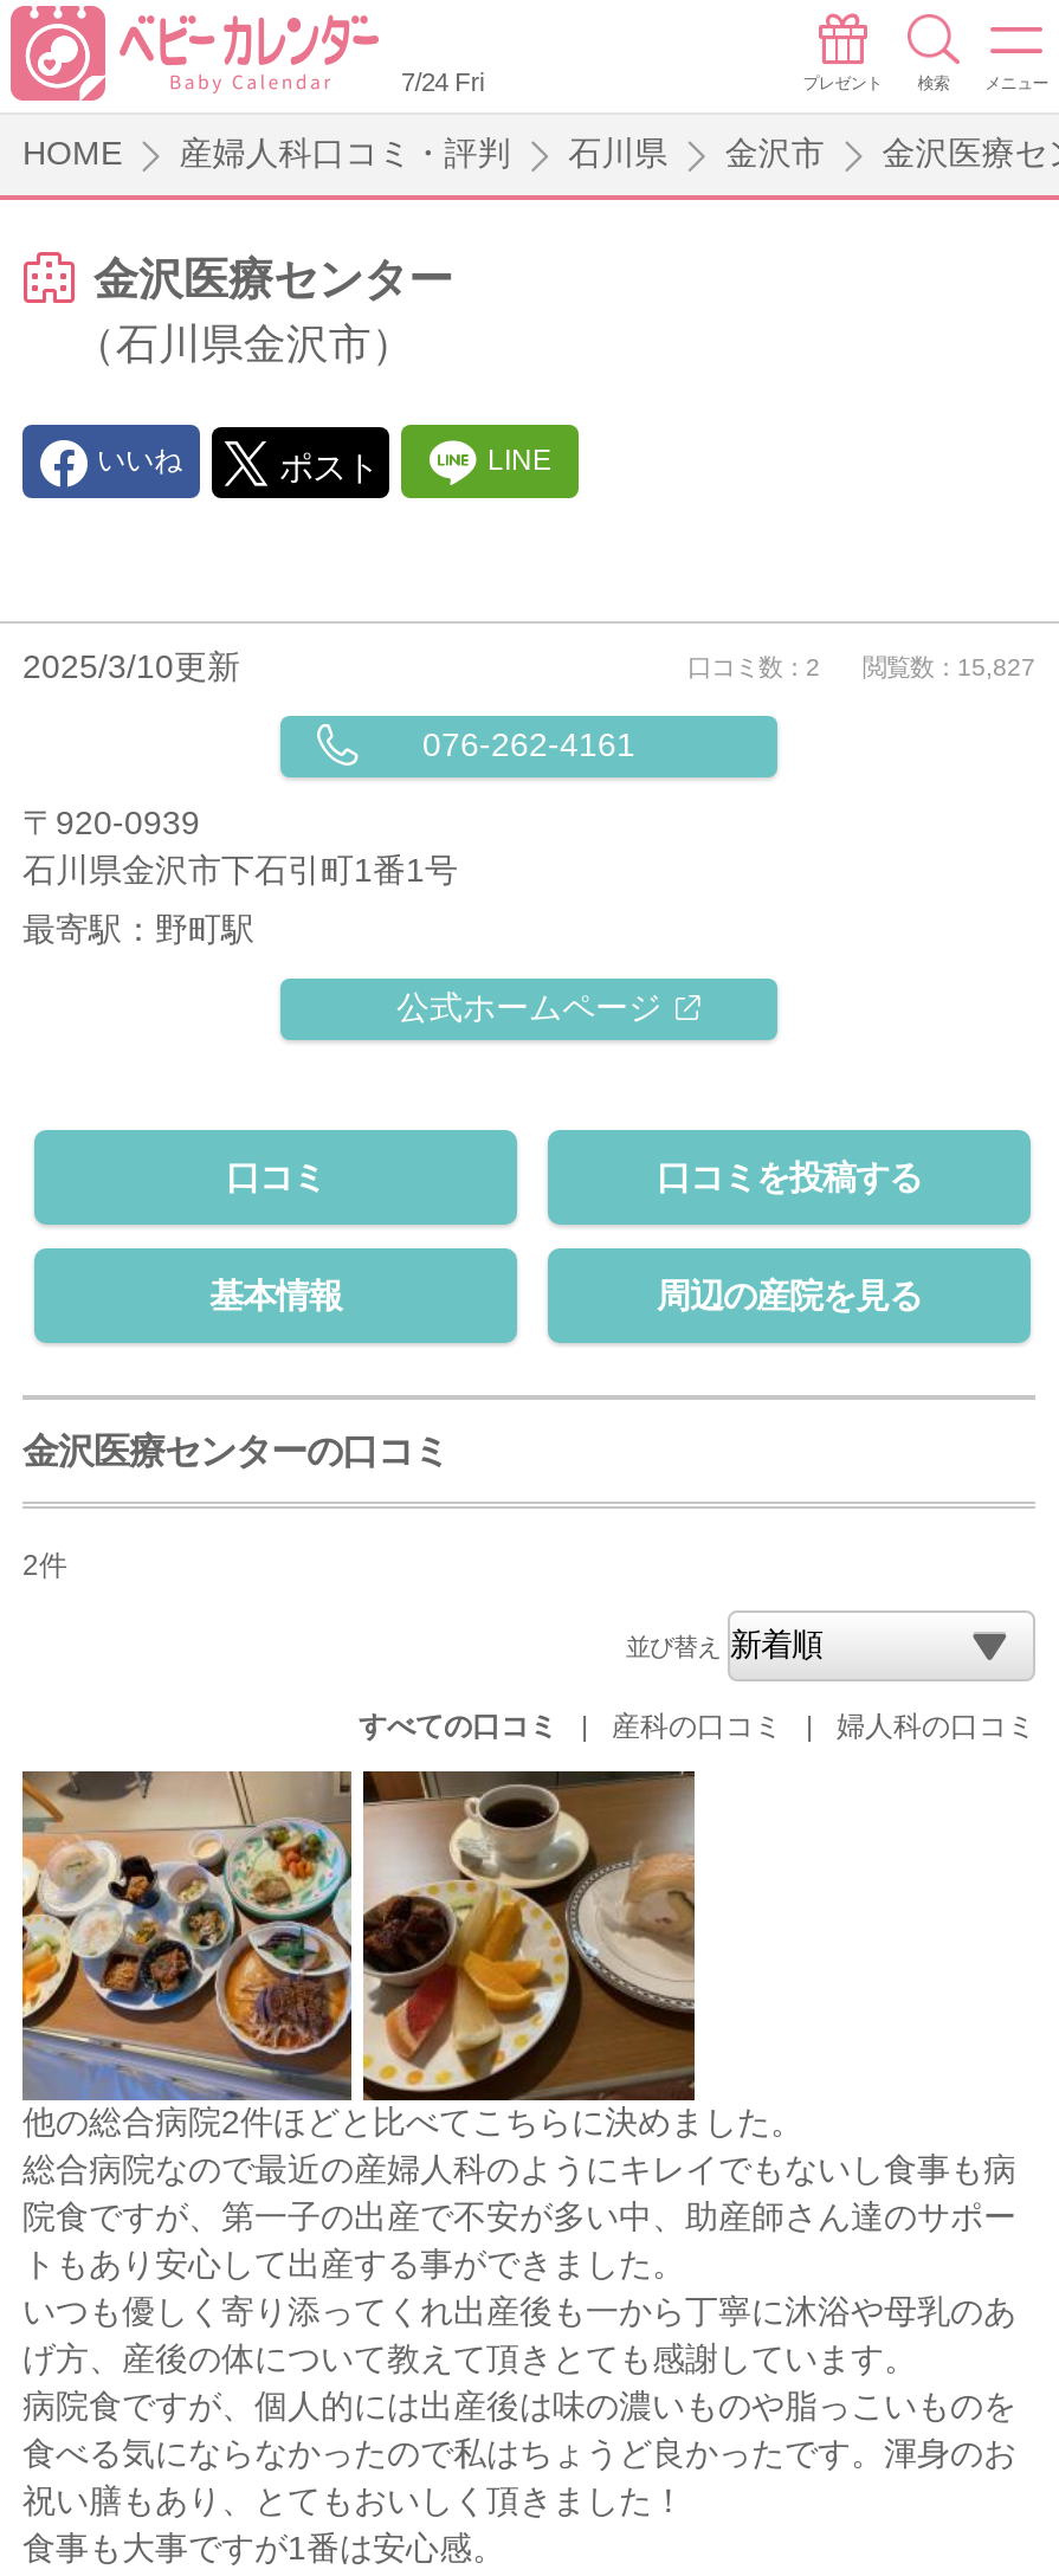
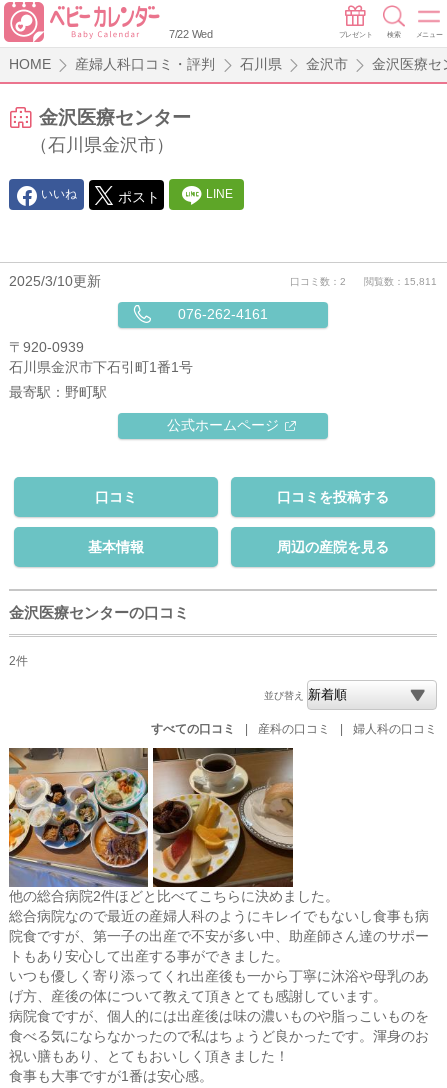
[401,67,483,96] 7/24 Fri -> [169,28,213,40] 7/22 Wed
[687,654,1035,680] 口コミ数：2 閲覧数：15,827 -> [290,276,437,287] 口コミ数：2 閲覧数：15,811

